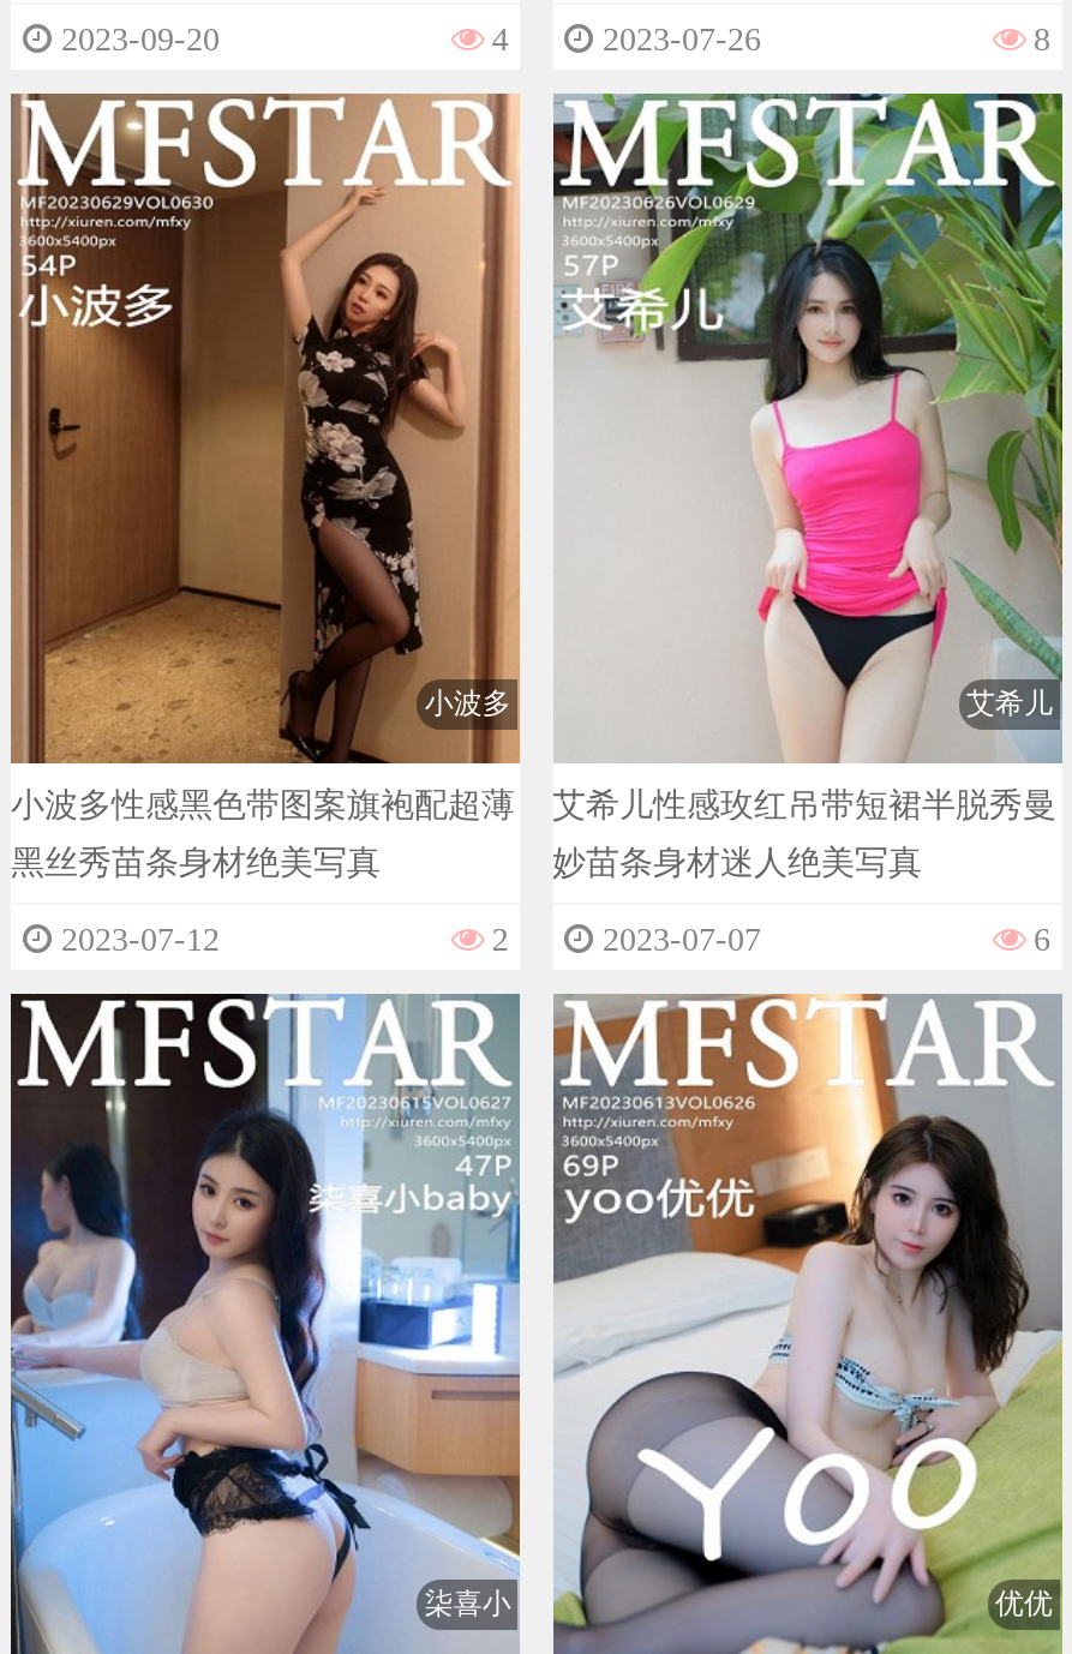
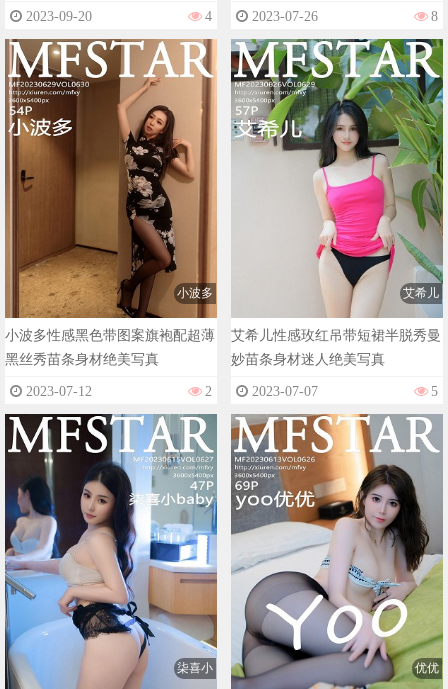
[1034,922,1050,958] 6 -> [431,384,438,399] 5

